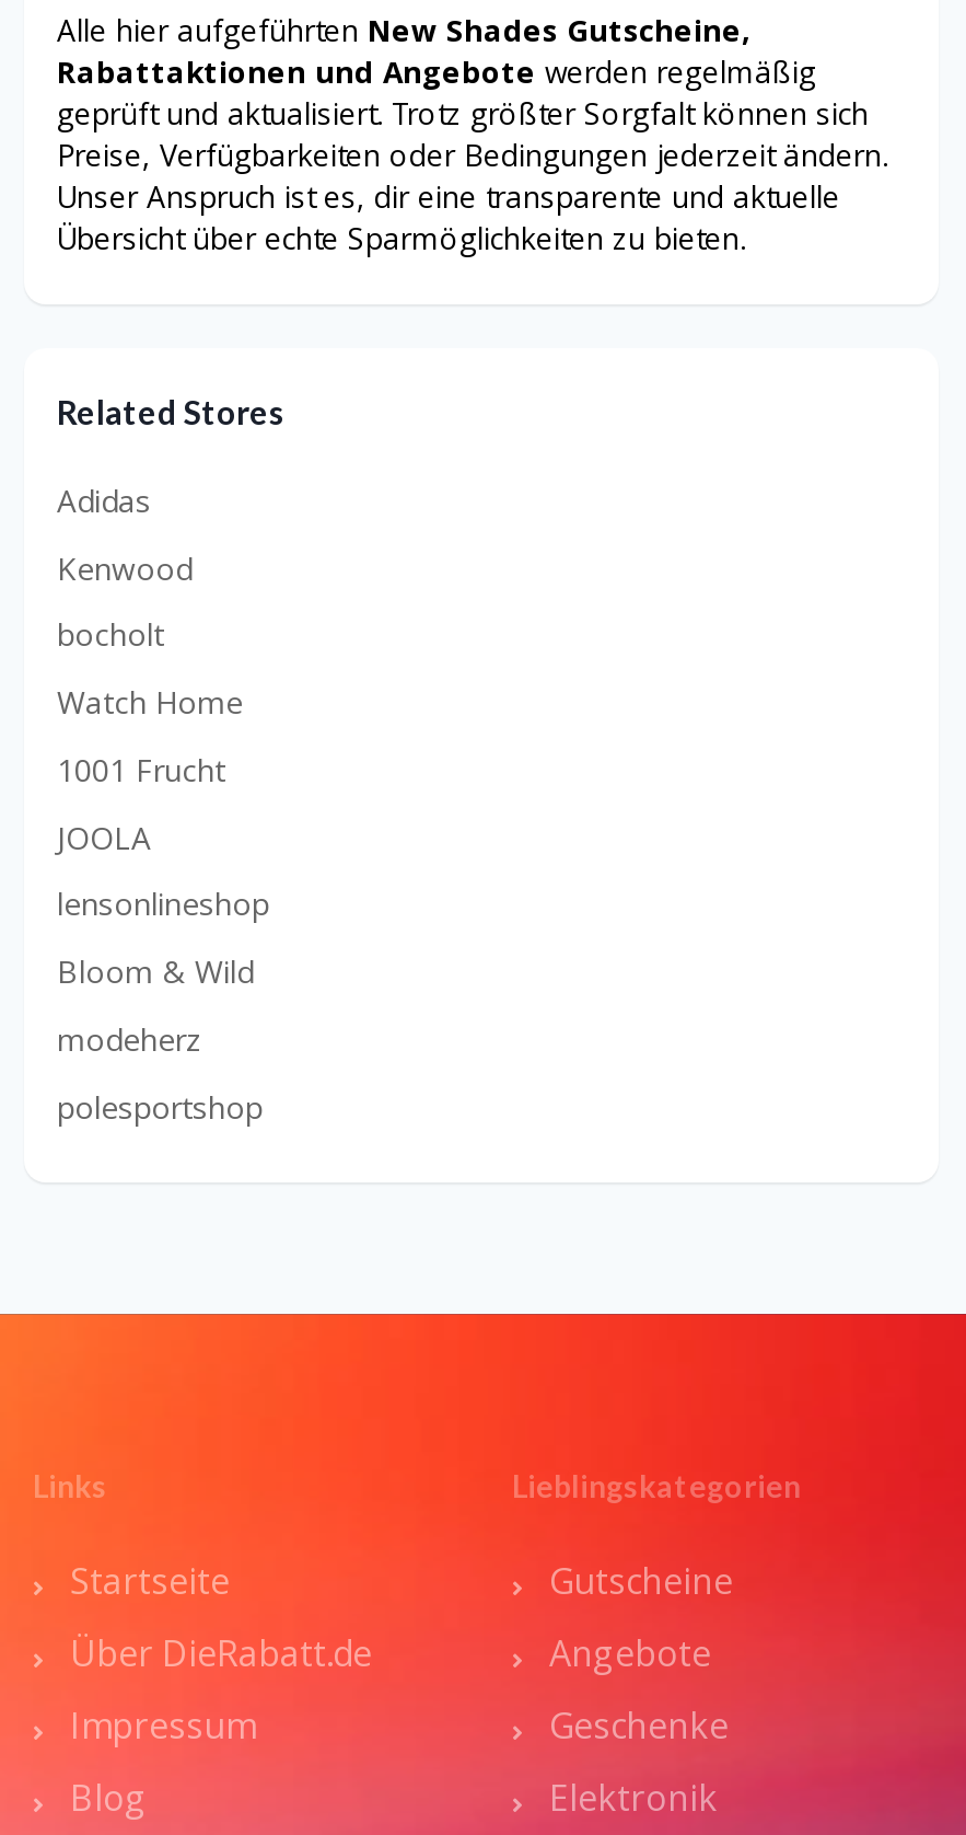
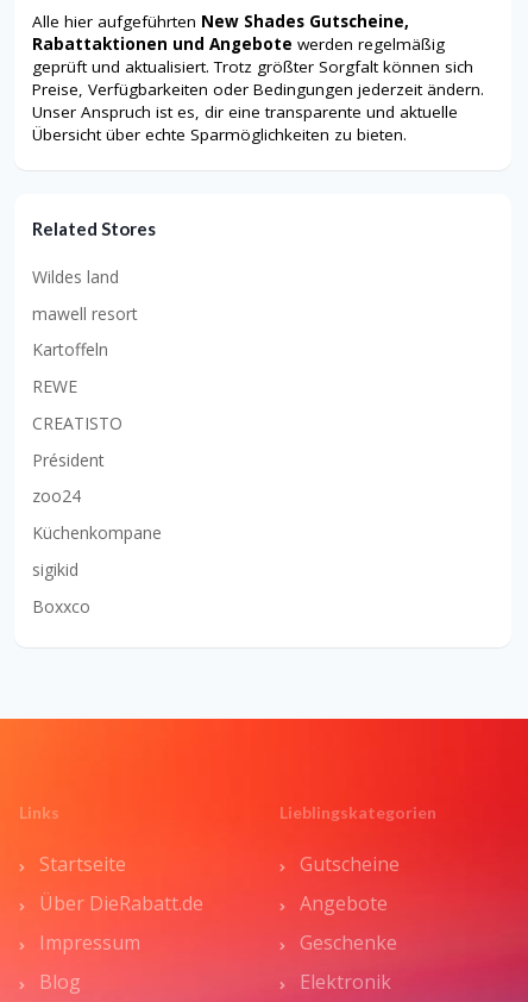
[57,480,151,521] Adidas -> [32,265,119,288] Wildes land
[57,547,193,588] Kenwood -> [32,302,138,325] mawell resort
[57,614,164,656] bocholt -> [32,339,108,361] Kartoffeln
[57,681,243,723] Watch Home -> [32,375,77,398] REWE
[57,749,225,790] 1001 Frucht -> [32,412,122,434] CREATISTO
[57,816,151,858] JOOLA -> [32,448,105,471] Président
[57,884,269,925] lensonlineshop -> [32,485,81,508] zoo24
[57,951,254,992] Bloom & Wild -> [32,521,162,544] Küchenkompane
[57,1018,201,1060] modeherz -> [32,558,78,581] sigikid
[57,1085,263,1127] polesportshop -> [32,595,90,617] Boxxco

